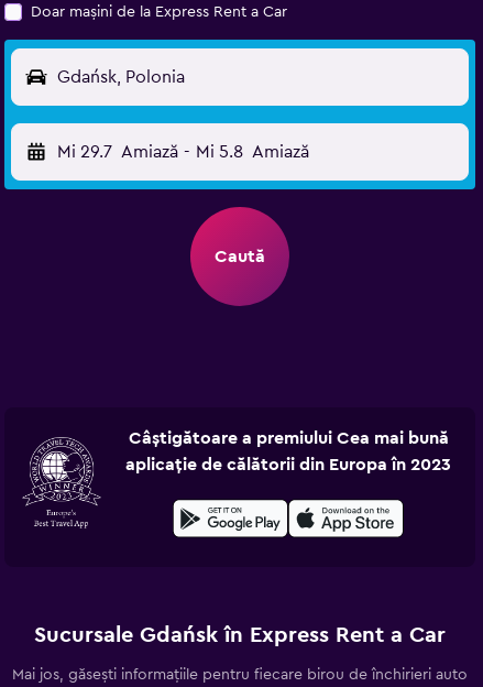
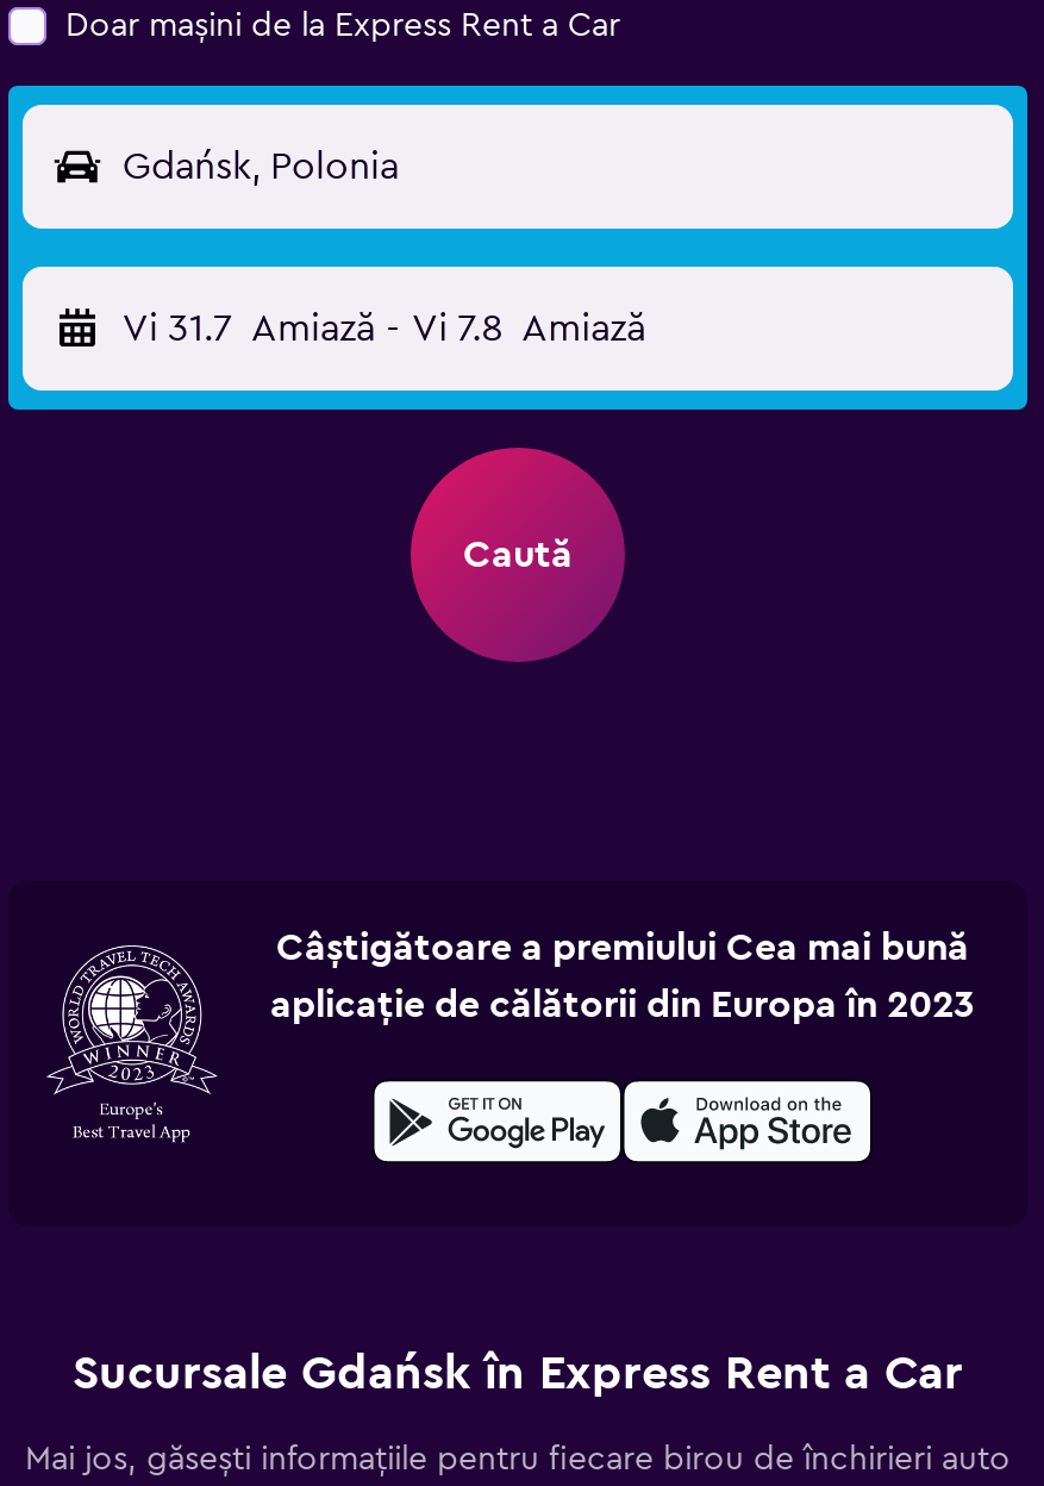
[57,143,309,161] Mi 29.7 Amiază - Mi 5.8 Amiază -> [123,310,645,348] Vi 31.7 Amiază - Vi 7.8 Amiază

